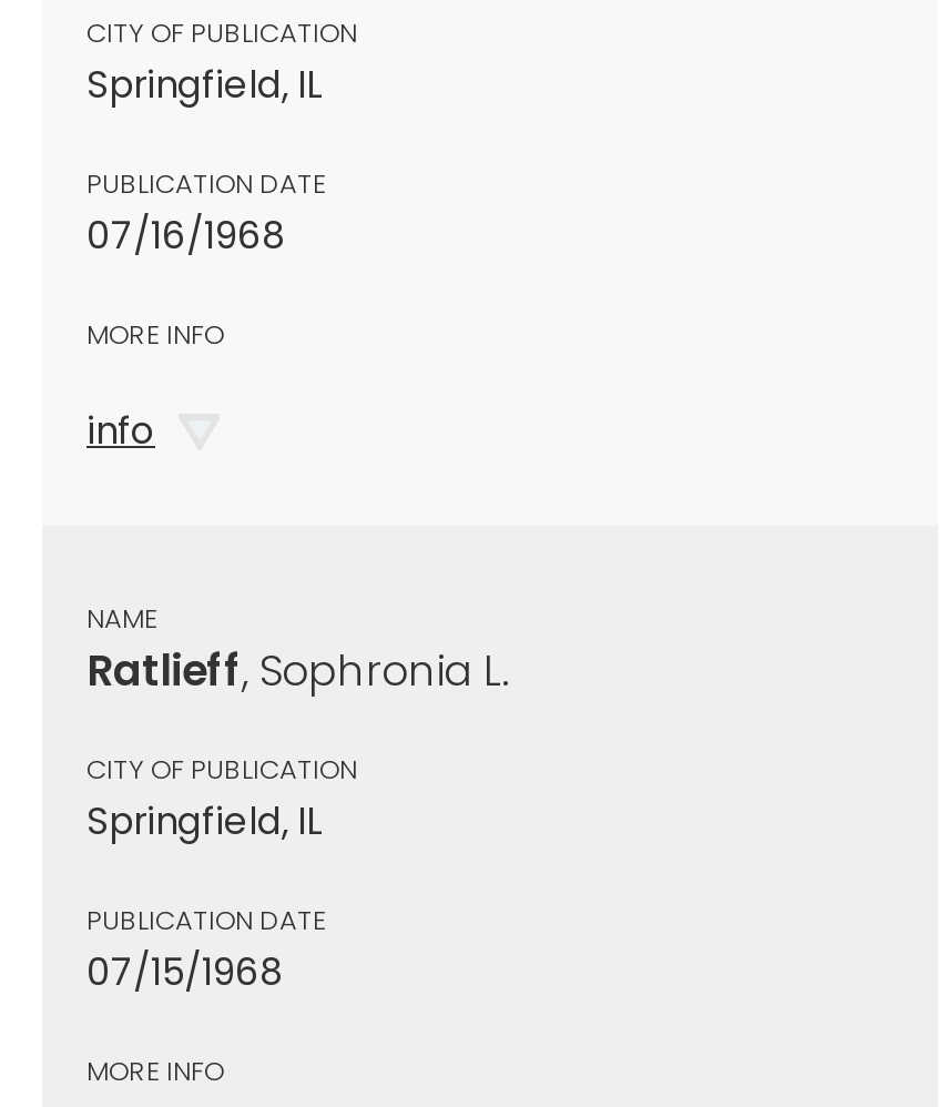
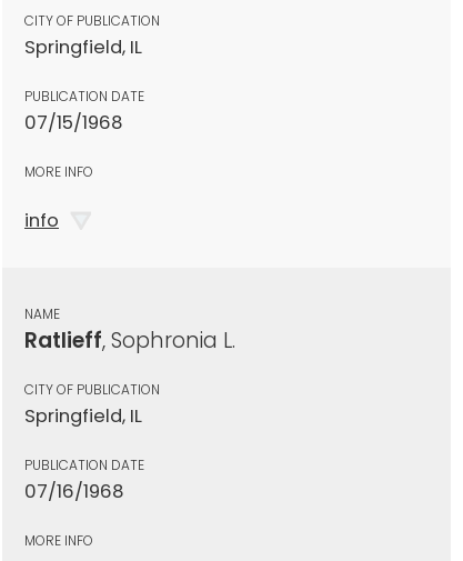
[86,210,286,261] 07/16/1968 -> [24,110,123,135] 07/15/1968
[86,946,284,997] 07/15/1968 -> [24,478,124,504] 07/16/1968

